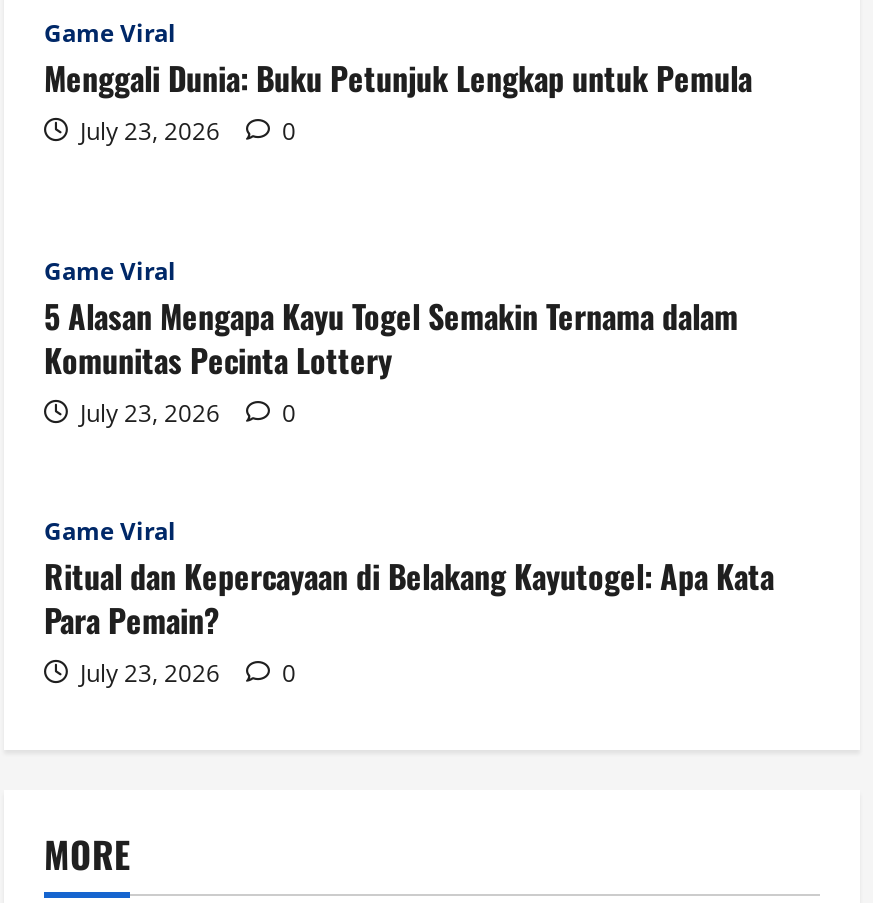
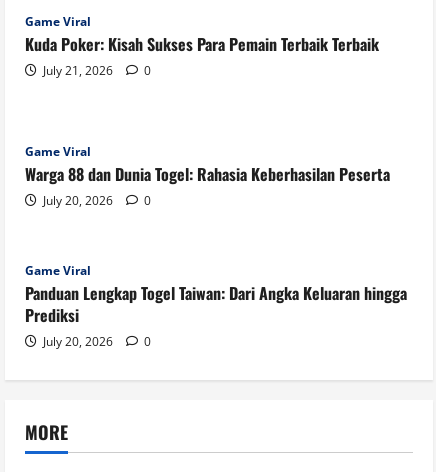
[44,54,752,148] Menggali Dunia: Buku Petunjuk Lengkap untuk Pemula | July 23, 2026 -> [25,32,379,79] Kuda Poker: Kisah Sukses Para Pemain Terbaik Terbaik | July 21, 2026
[44,292,738,430] 5 Alasan Mengapa Kayu Togel Semakin Ternama dalam | Komunitas Pecinta Lottery | July 23, 2026 -> [25,162,390,209] Warga 88 dan Dunia Togel: Rahasia Keberhasilan Peserta | July 20, 2026
[44,552,774,690] Ritual dan Kepercayaan di Belakang Kayutogel: Apa Kata | Para Pemain? | July 23, 2026 -> [25,281,407,350] Panduan Lengkap Togel Taiwan: Dari Angka Keluaran hingga | Prediksi | July 20, 2026

